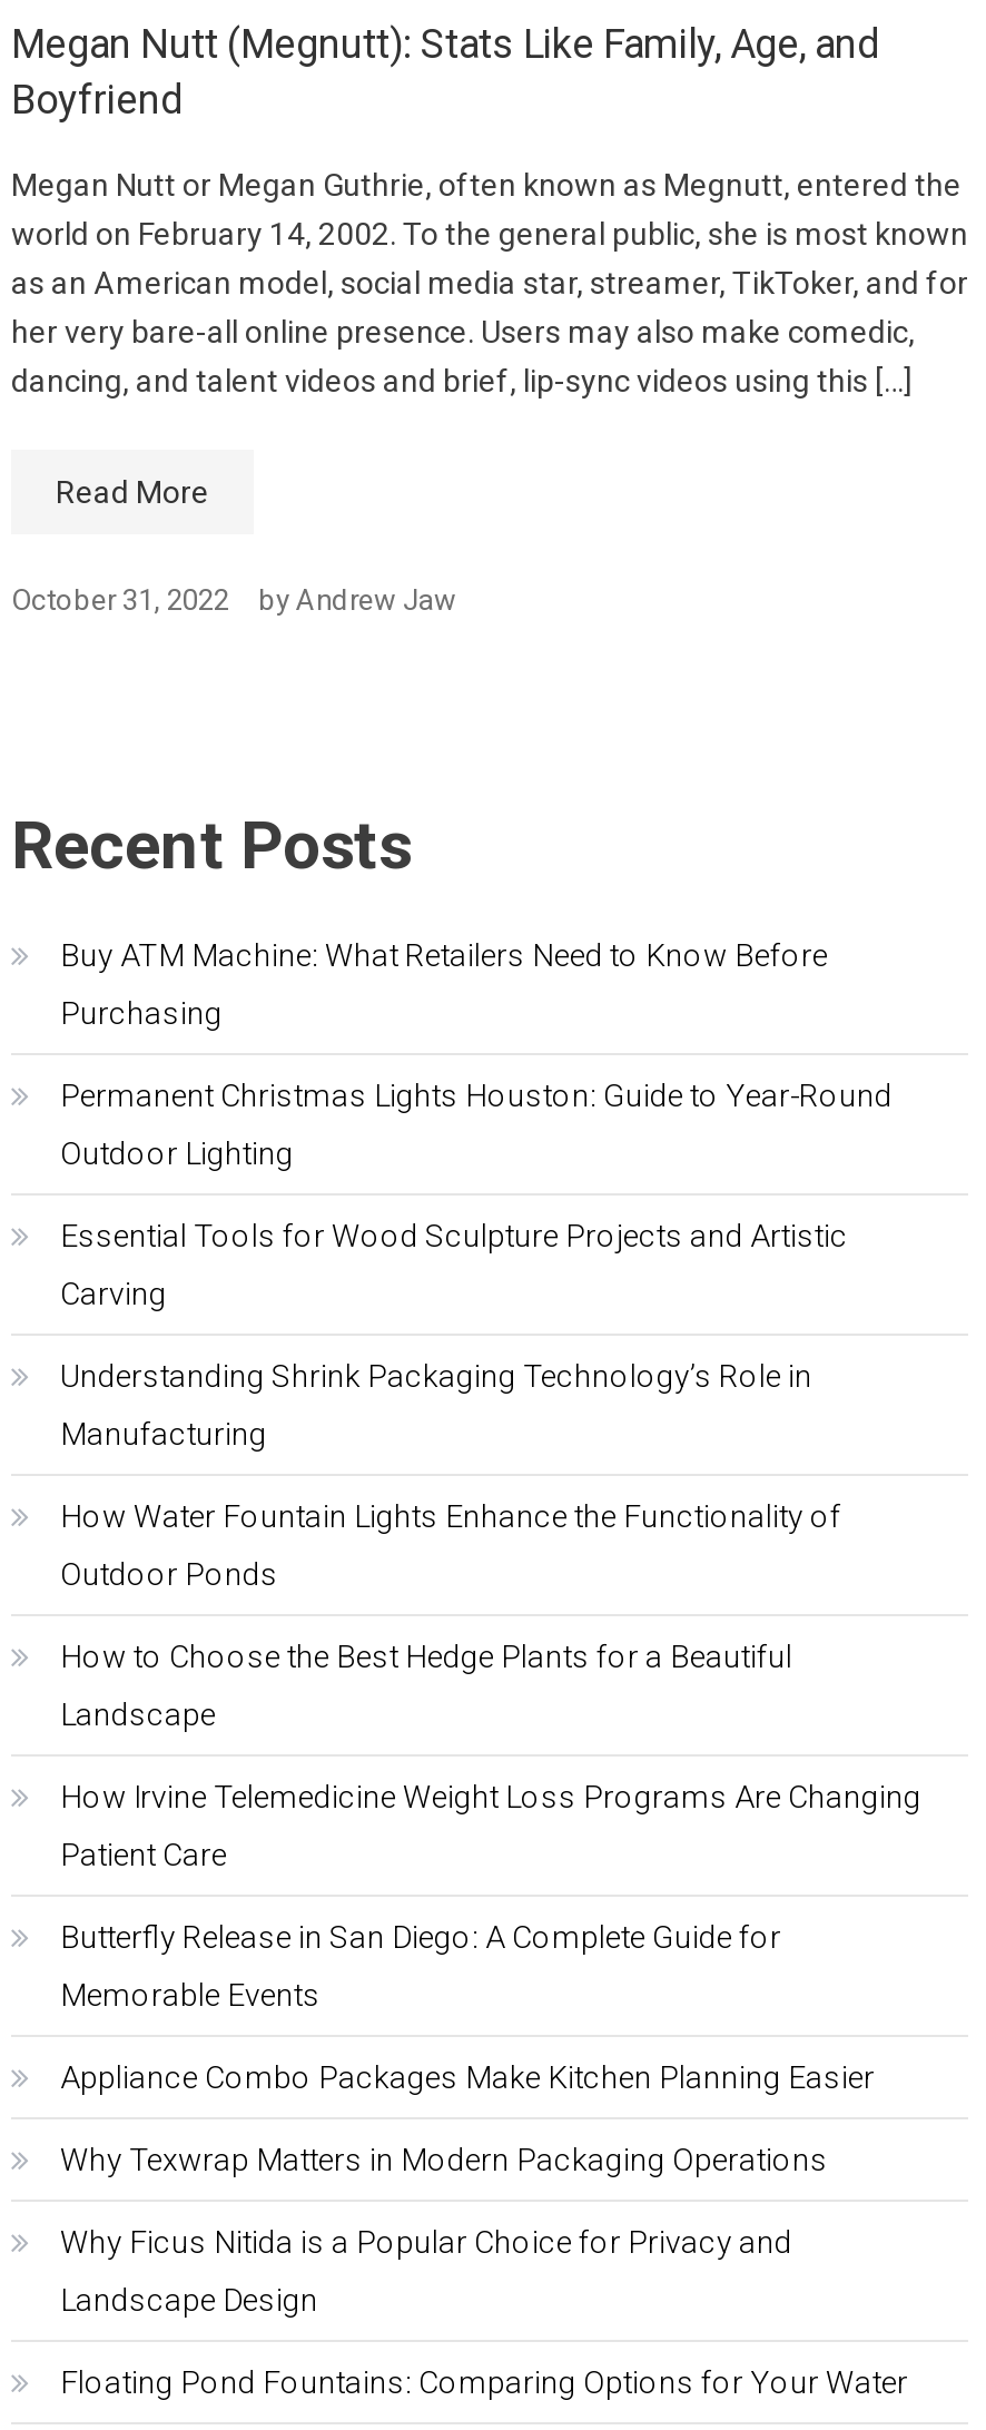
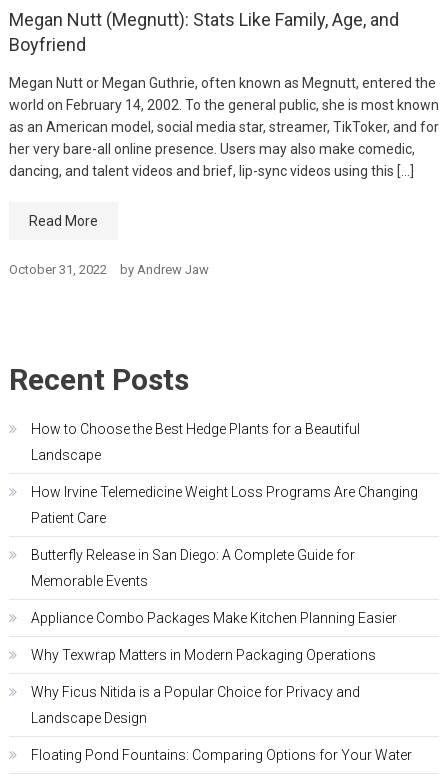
[60,937,893,1591] Buy ATM Machine: What Retailers Need to Know Before | Purchasing | Permanent Christmas Lights Houston: Guide to Year-Round | Outdoor Lighting | Essential Tools for Wood Sculpture Projects and Artistic | Carving | Understanding Shrink Packaging Technology’s Role in | Manufacturing | How Water Fountain Lights Enhance the Functionality of | Outdoor Ponds -> none

